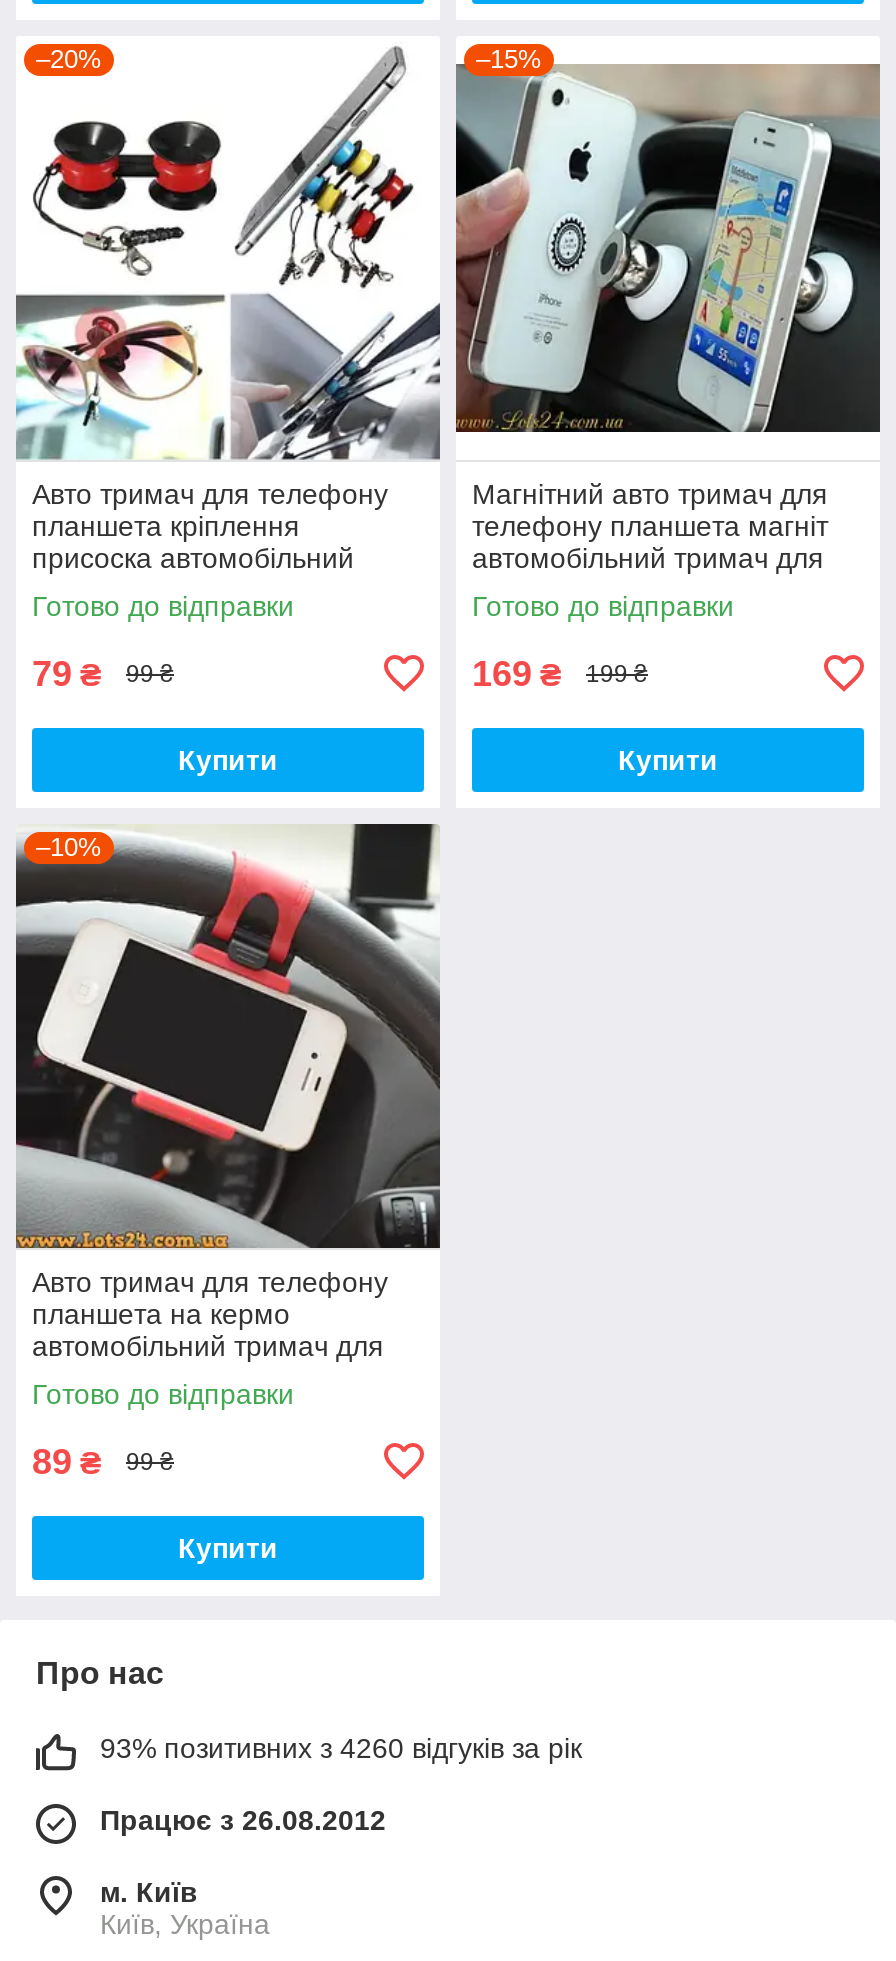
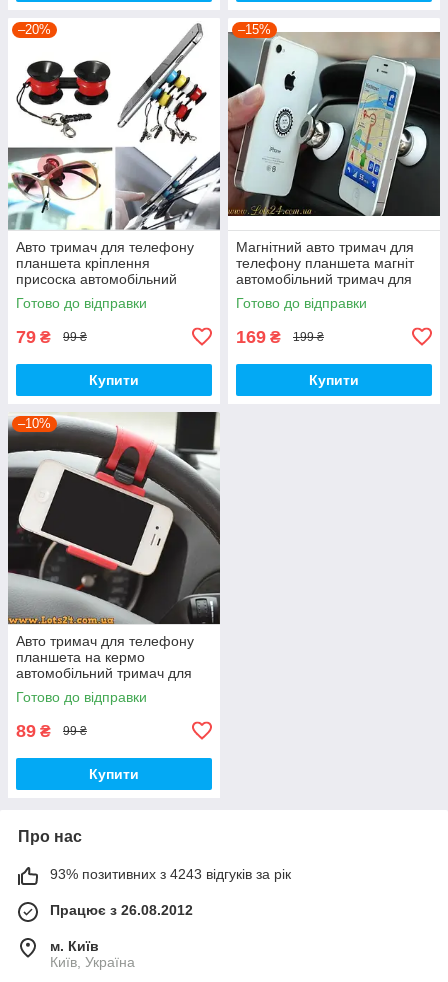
[100,1732,582,1764] 93% позитивних з 4260 відгуків за рік -> [50,866,291,882] 93% позитивних з 4243 відгуків за рік

